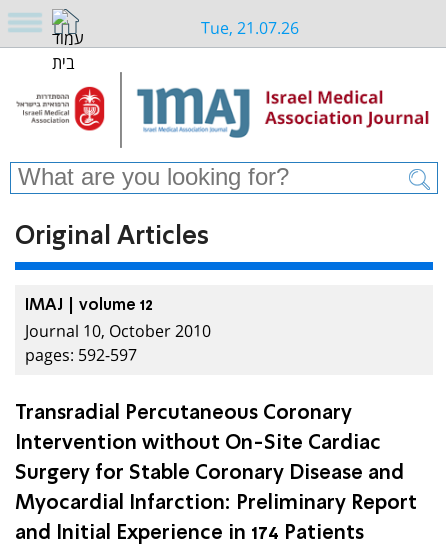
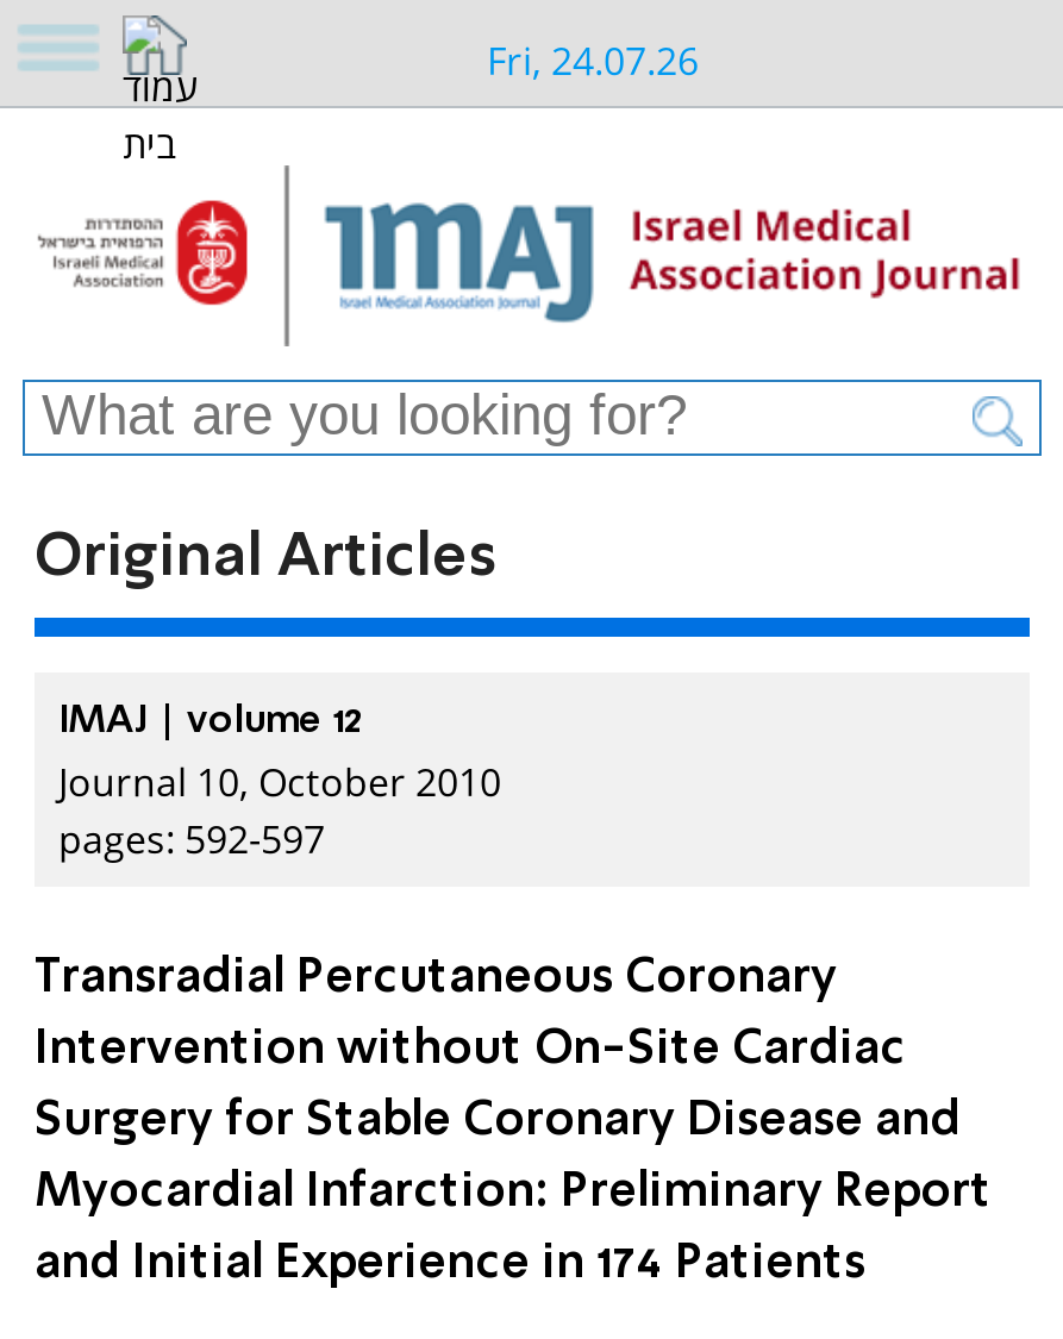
[200,9,298,42] Tue, 21.07.26 -> [487,15,699,94] Fri, 24.07.26

